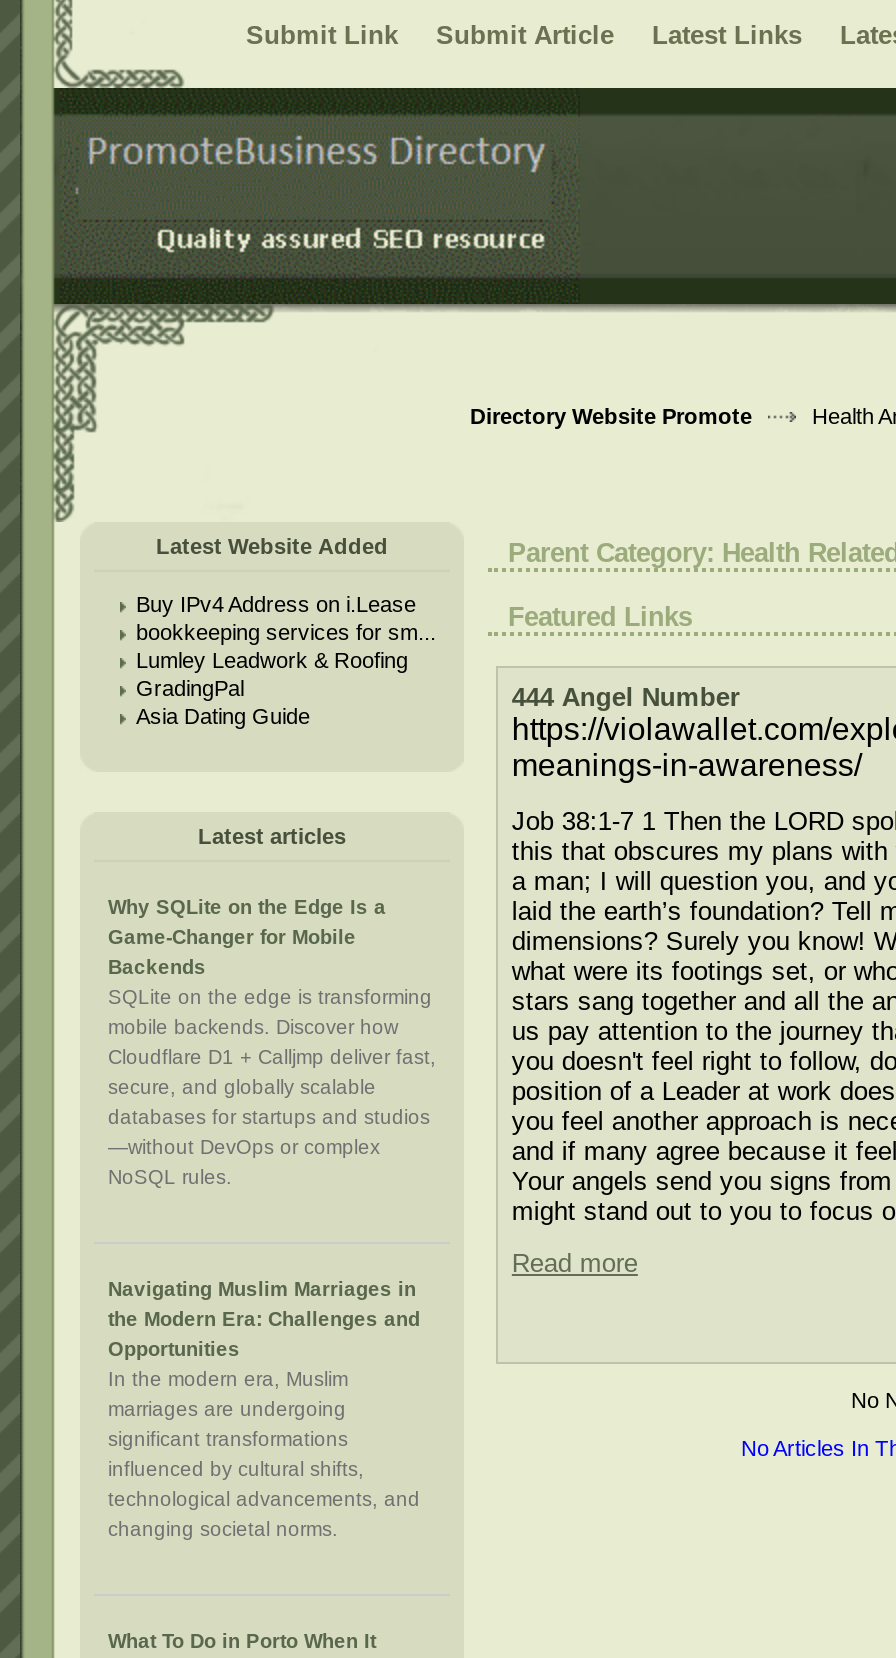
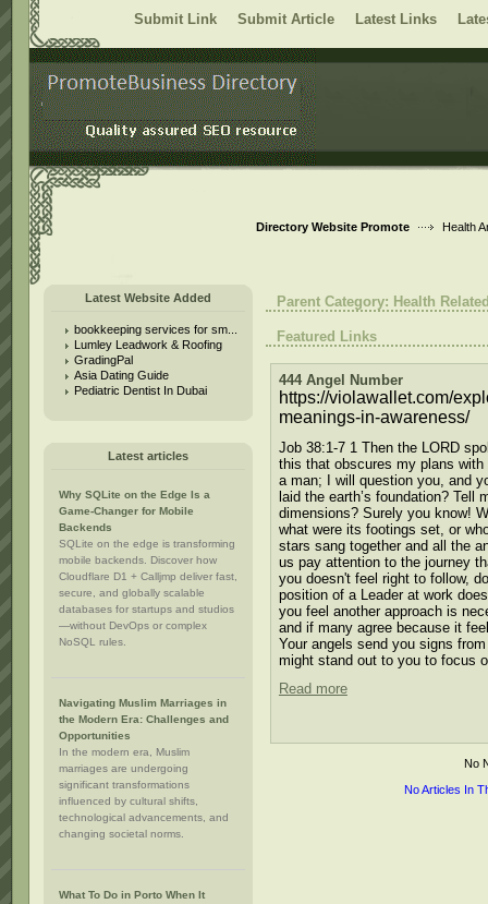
[136,592,416,616] Buy IPv4 Address on i.Lease -> none
none -> [74,384,207,397] Pediatric Dentist In Dubai

